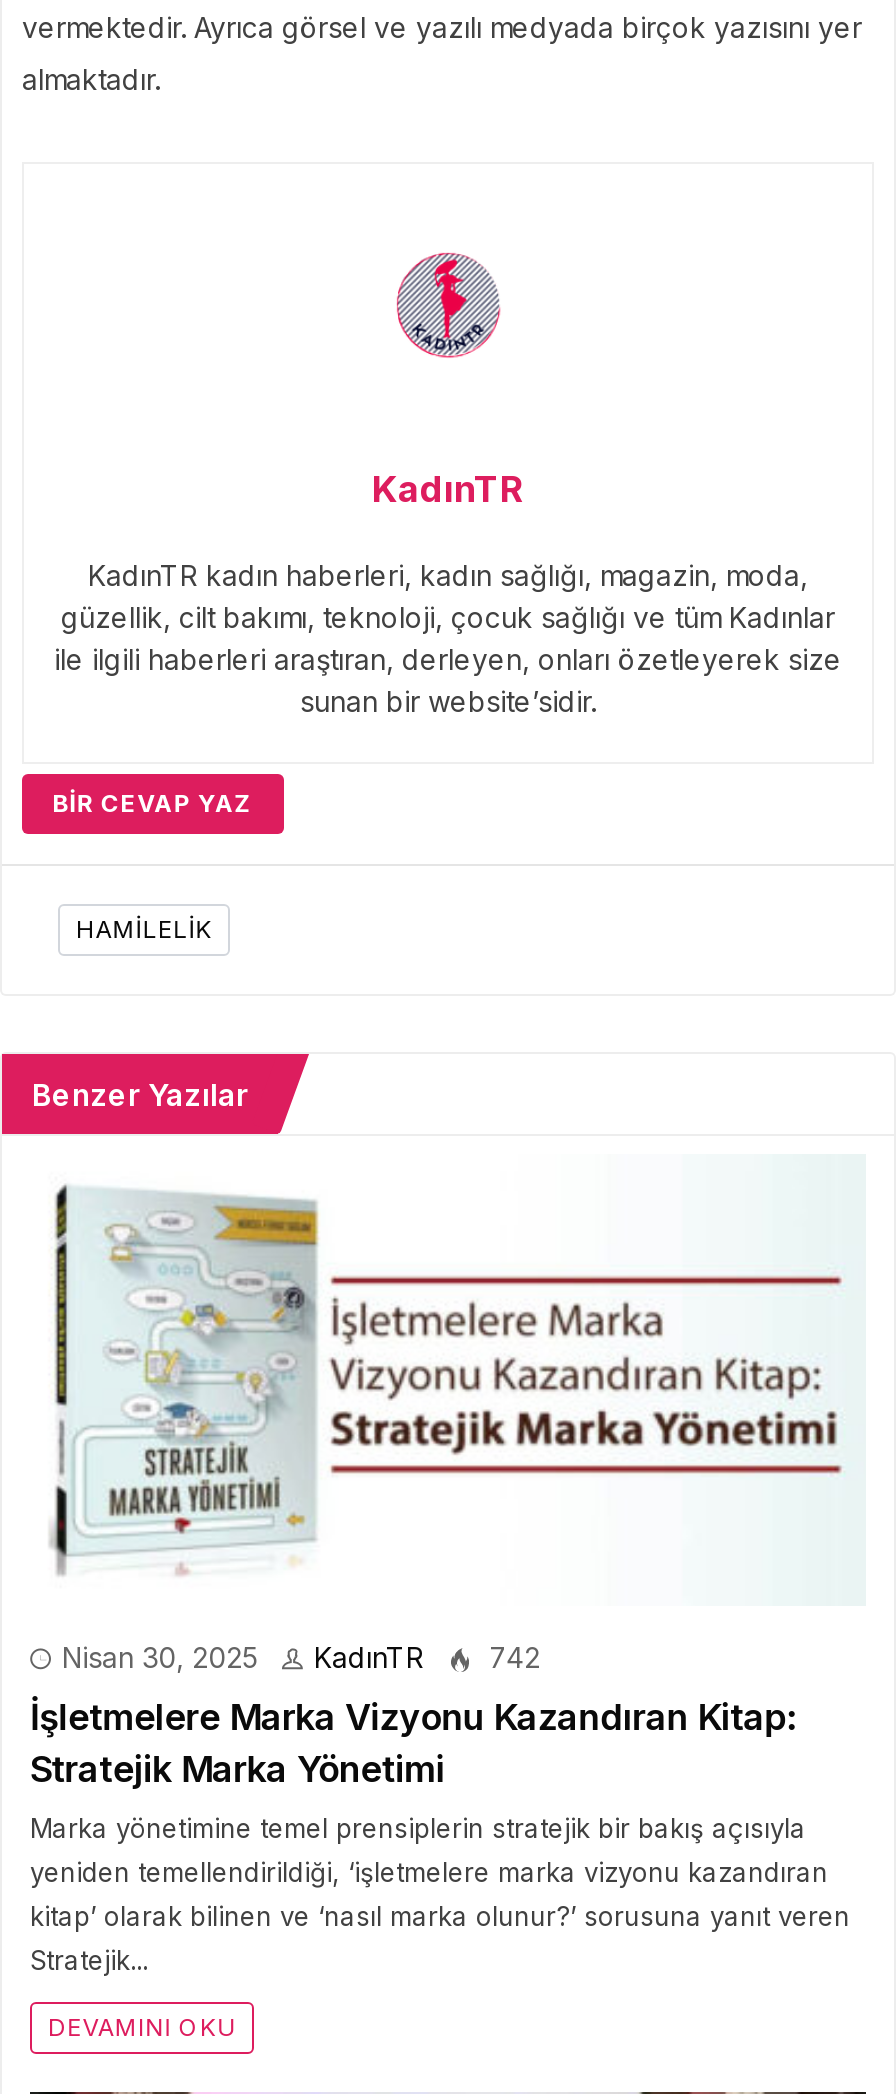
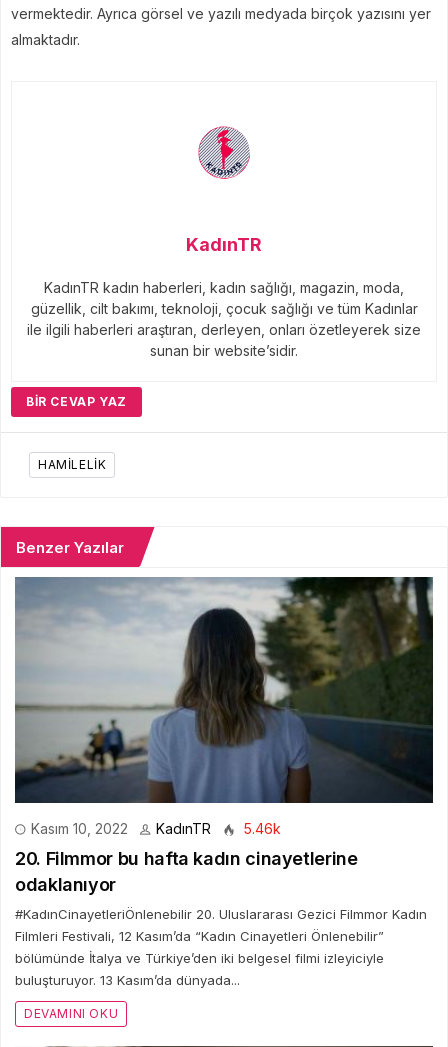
[30,1154,866,1674] [image] | Nisan 30, 2025 -> [14,576,434,837] [image] | Kasım 10, 2022
[482,1640,540,1674] 742 -> [240,820,281,837] 5.46k
[30,1696,795,1790] İşletmelere Marka Vizyonu Kazandıran Kitap: | Stratejik Marka Yönetimi -> [15,848,358,895] 20. Filmmor bu hafta kadın cinayetlerine | odaklanıyor
[30,1812,850,1976] Marka yönetimine temel prensiplerin stratejik bir bakış açısıyla | yeniden temellendirildiği, ‘işletmelere marka vizyonu kazandıran | kitap’ olarak bilinen ve ‘nasıl marka olunur?’ sorusuna yanıt veren | Stratejik... -> [15,906,427,988] #KadınCinayetleriÖnlenebilir 20. Uluslararası Gezici Filmmor Kadın | Filmleri Festivali, 12 Kasım’da “Kadın Cinayetleri Önlenebilir” | bölümünde İtalya ve Türkiye’den iki belgesel filmi izleyiciyle | buluşturuyor. 13 Kasım’da dünyada...

